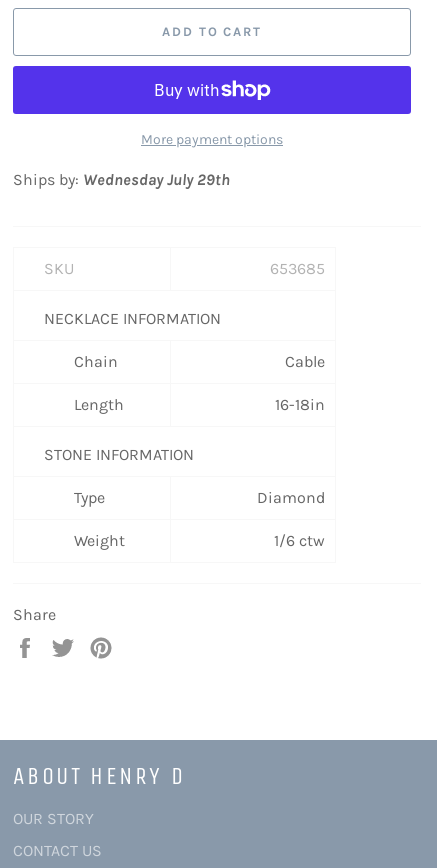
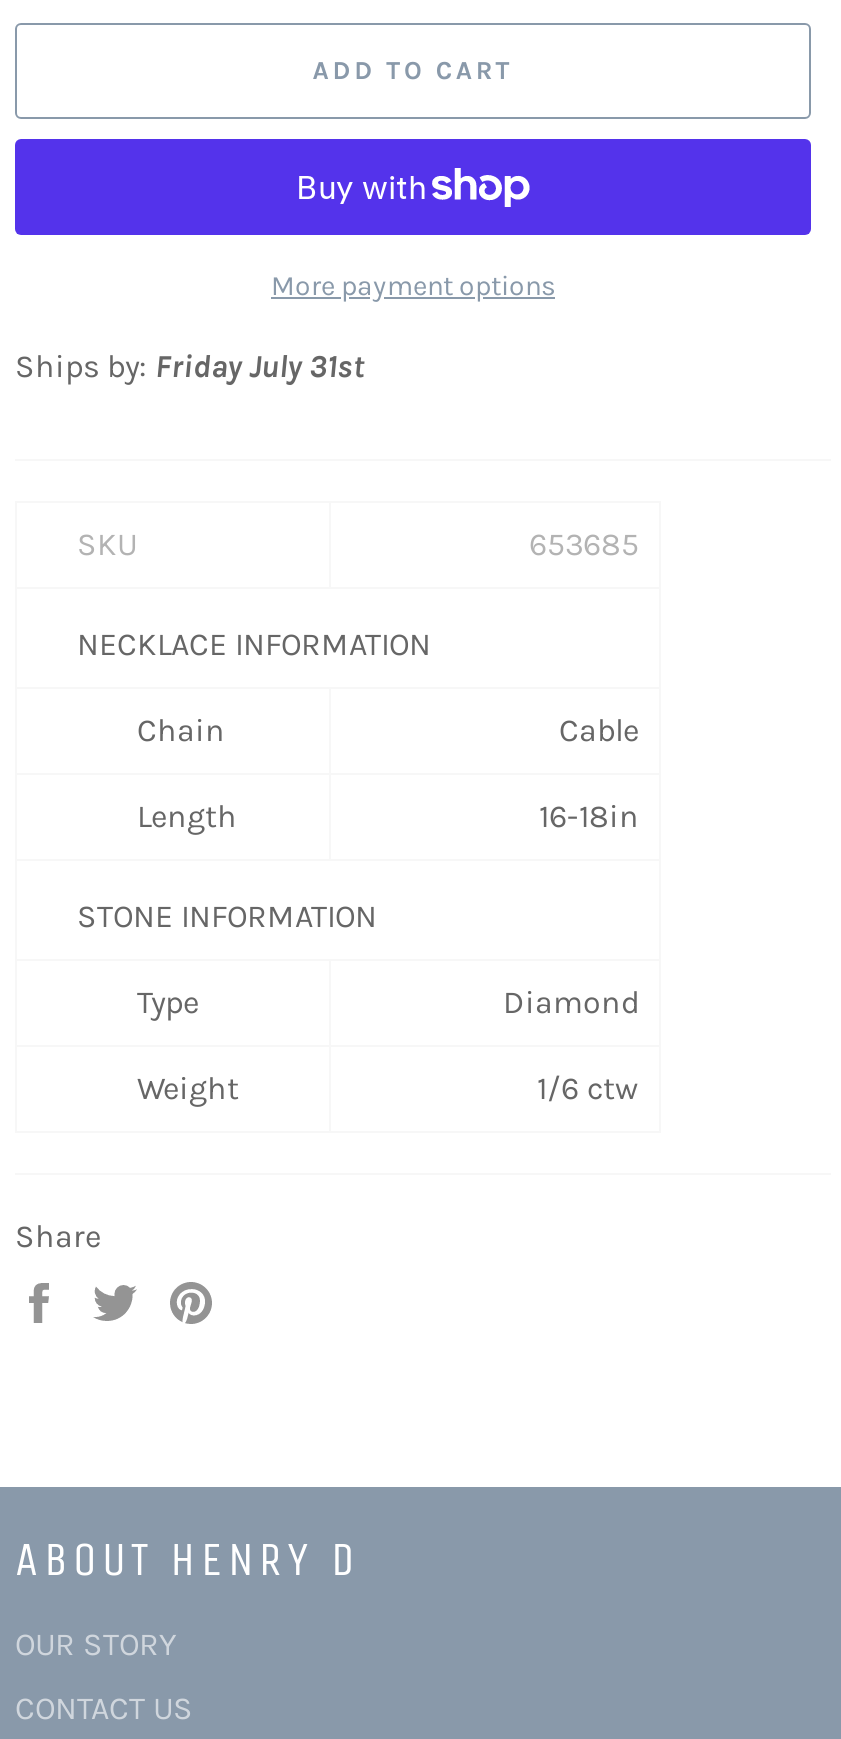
[13,170,230,189] Ships by: Wednesday July 29th -> [15,346,365,384] Ships by: Friday July 31st

